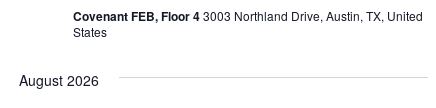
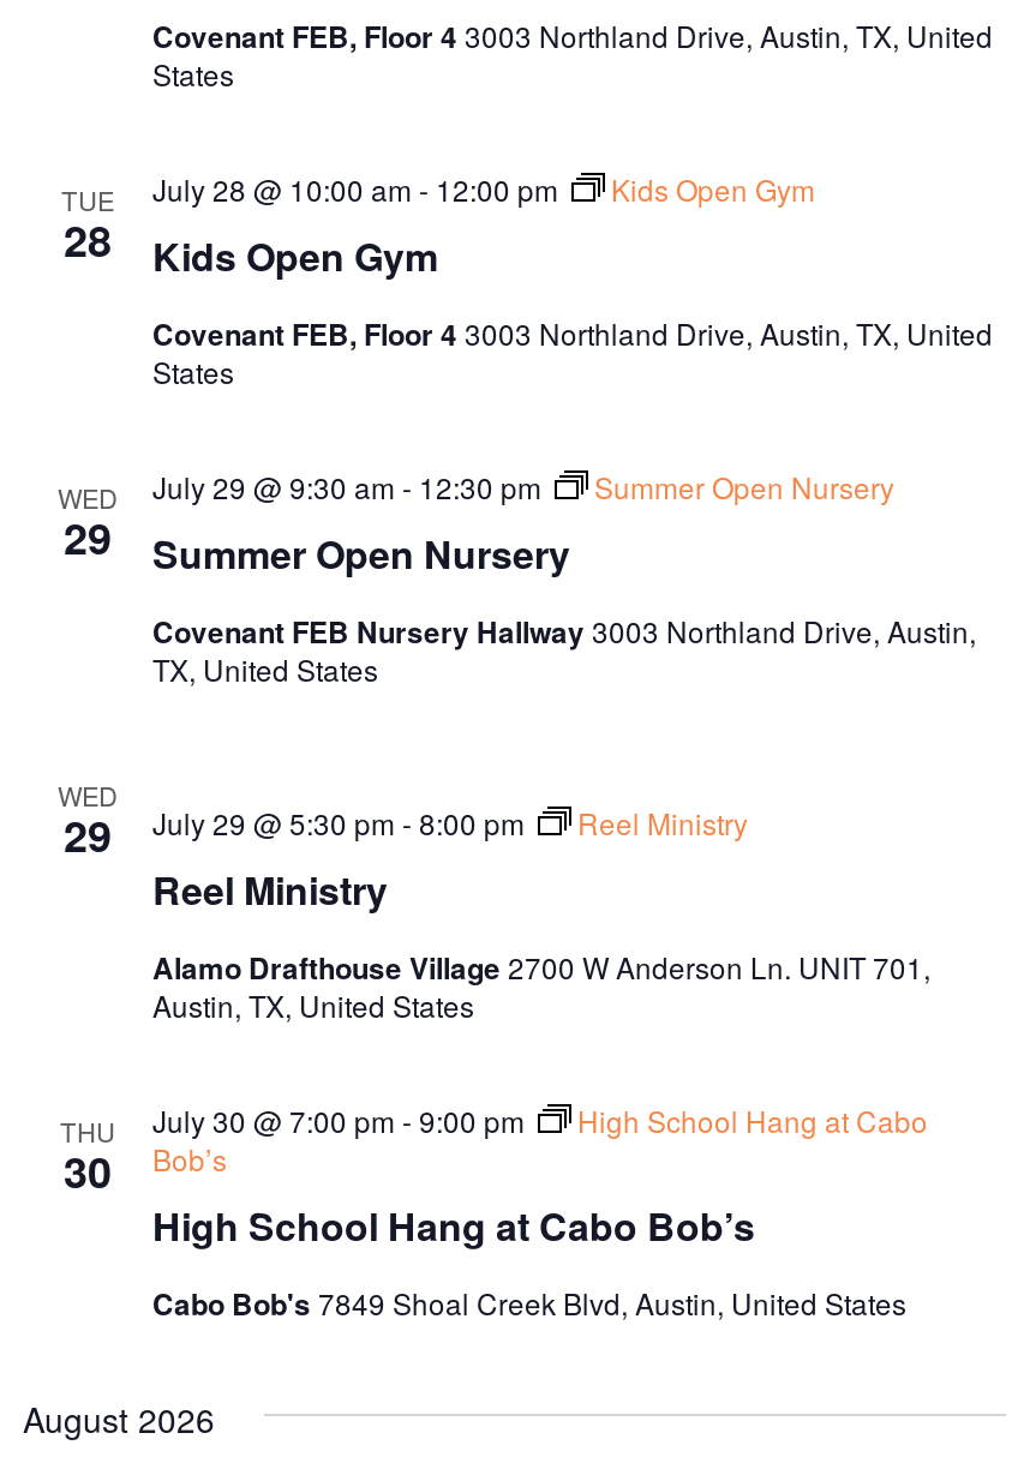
none -> [58,168,993,581] July 28 @ 10:00 am - 12:00 pm | Kids Open Gym | Covenant FEB, Floor 4 3003 Northland Drive, Austin, TX, United | States | WED | 29 | Summer Open Nursery
none -> [58,466,976,917] July 29 @ 9:30 am - 12:30 pm | Summer Open Nursery | Covenant FEB Nursery Hallway 3003 Northland Drive, Austin, | TX, United States | WED | 29 | Reel Ministry
none -> [60,802,930,1253] July 29 @ 5:30 pm - 8:00 pm | Reel Ministry | Alamo Drafthouse Village 2700 W Anderson Ln. UNIT 701, | Austin, TX, United States | THU | 30 | High School Hang at Cabo Bob’s
none -> [61,180,438,283] TUE | 28 | Kids Open Gym
none -> [152,1099,928,1325] July 30 @ 7:00 pm - 9:00 pm | High School Hang at Cabo | Bob’s | Cabo Bob's 7849 Shoal Creek Blvd, Austin, United States

